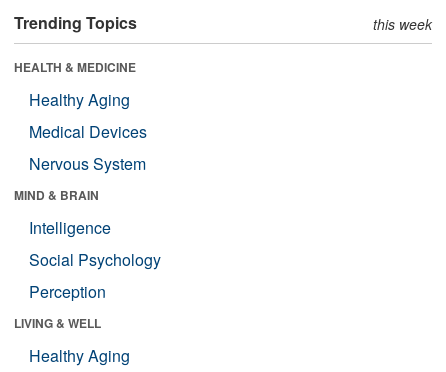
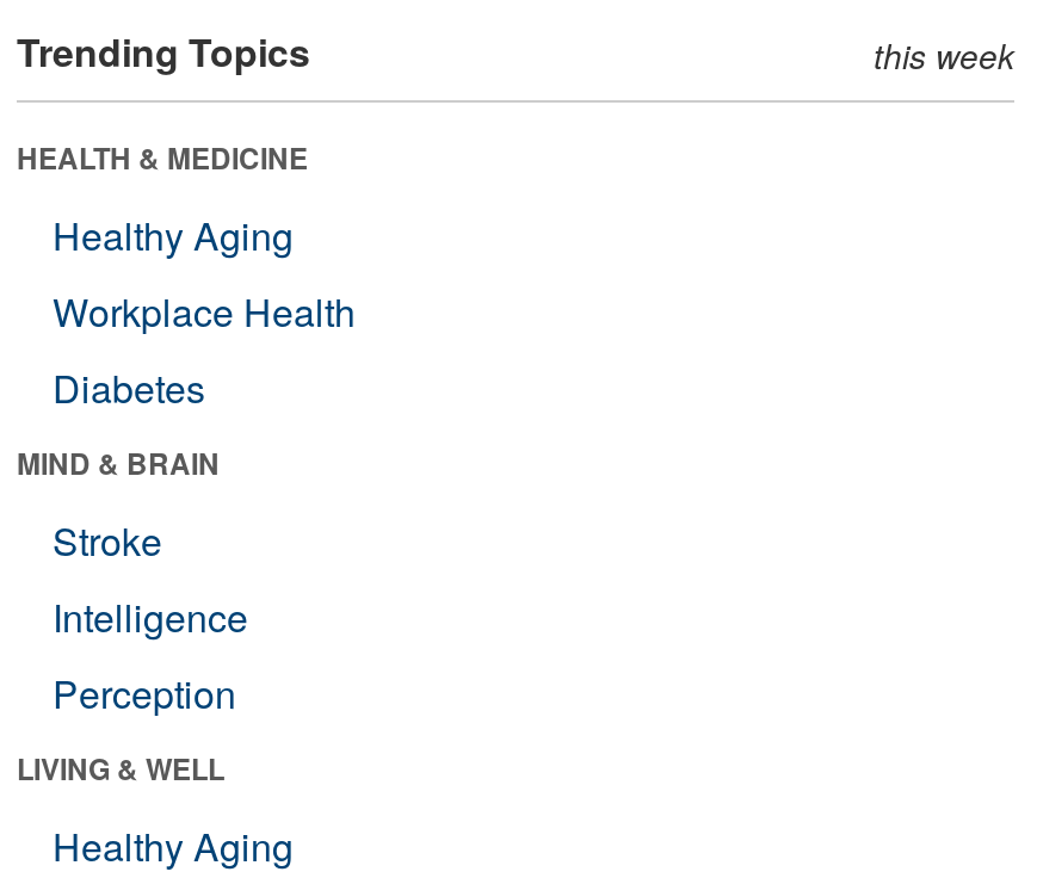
[29,120,147,175] Medical Devices | Nervous System -> [53,283,356,415] Workplace Health | Diabetes
none -> [53,513,162,567] Stroke
moved [29,216,111,239] -> [53,589,248,644]: Intelligence
[29,248,161,271] Social Psychology -> none

